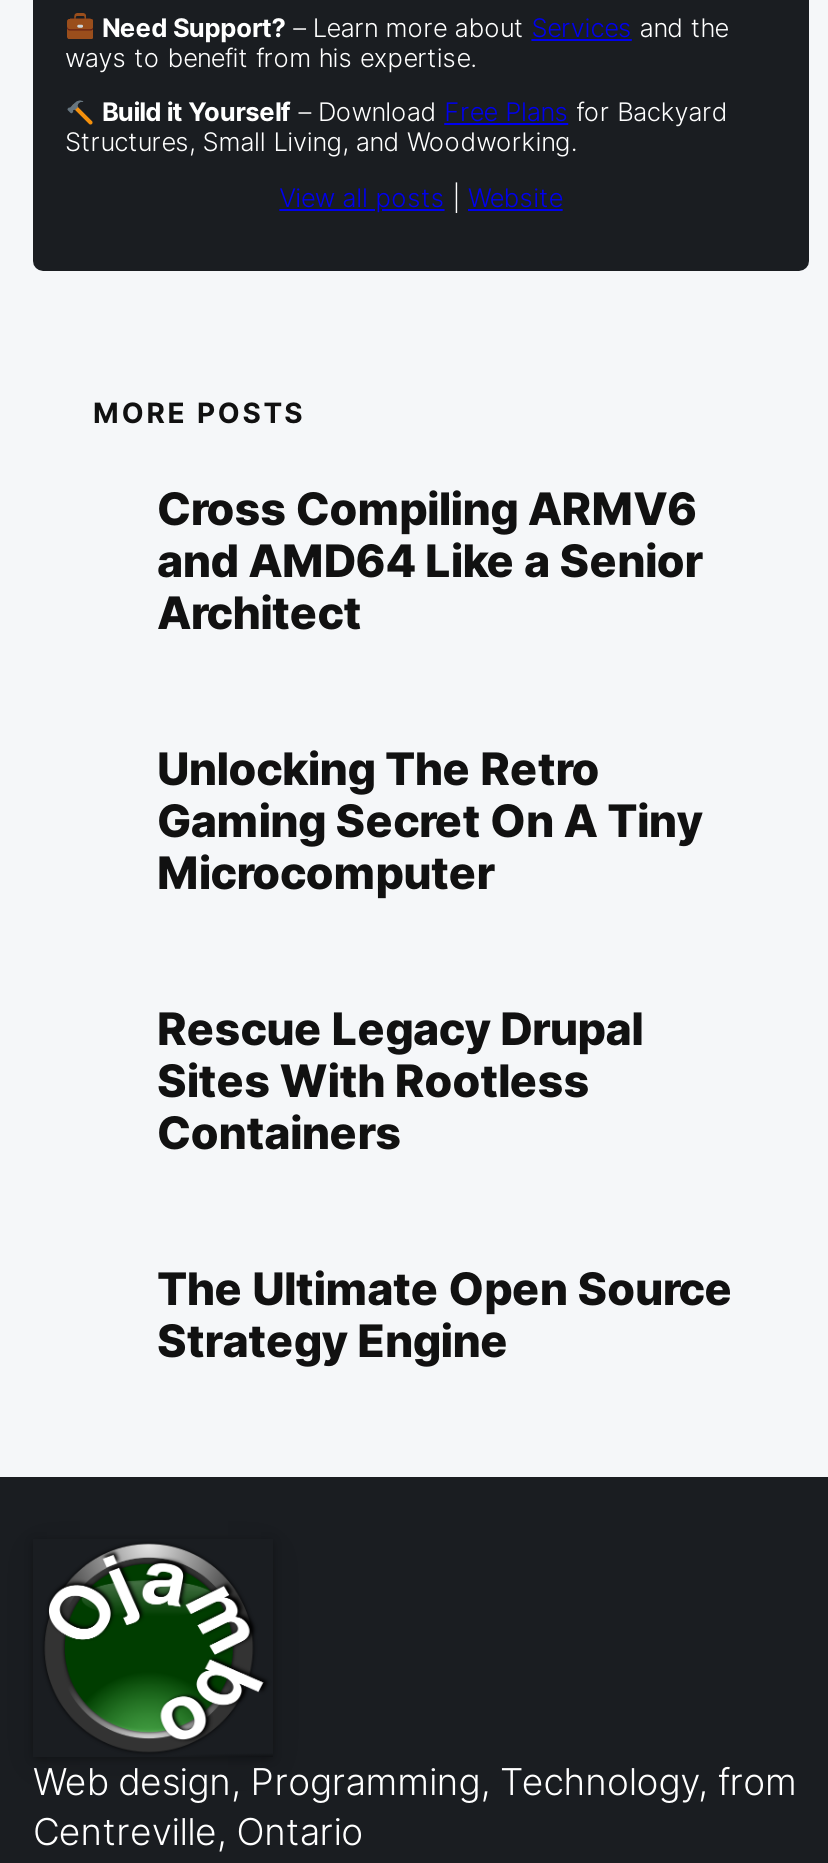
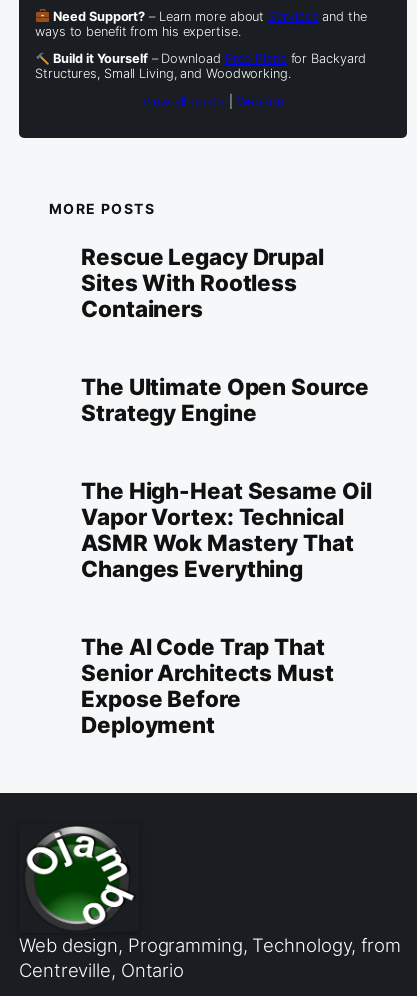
[157,480,702,898] Cross Compiling ARMV6 | and AMD64 Like a Senior | Architect | Unlocking The Retro | Gaming Secret On A Tiny | Microcomputer -> none
moved [157,1000,732,1366] -> [81,243,369,426]: Rescue Legacy Drupal | Sites With Rootless | Containers | The Ultimate Open Source | Strategy Engine
none -> [81,477,372,738] The High-Heat Sesame Oil | Vapor Vortex: Technical | ASMR Wok Mastery That | Changes Everything | The AI Code Trap That | Senior Architects Must | Expose Before | Deployment

